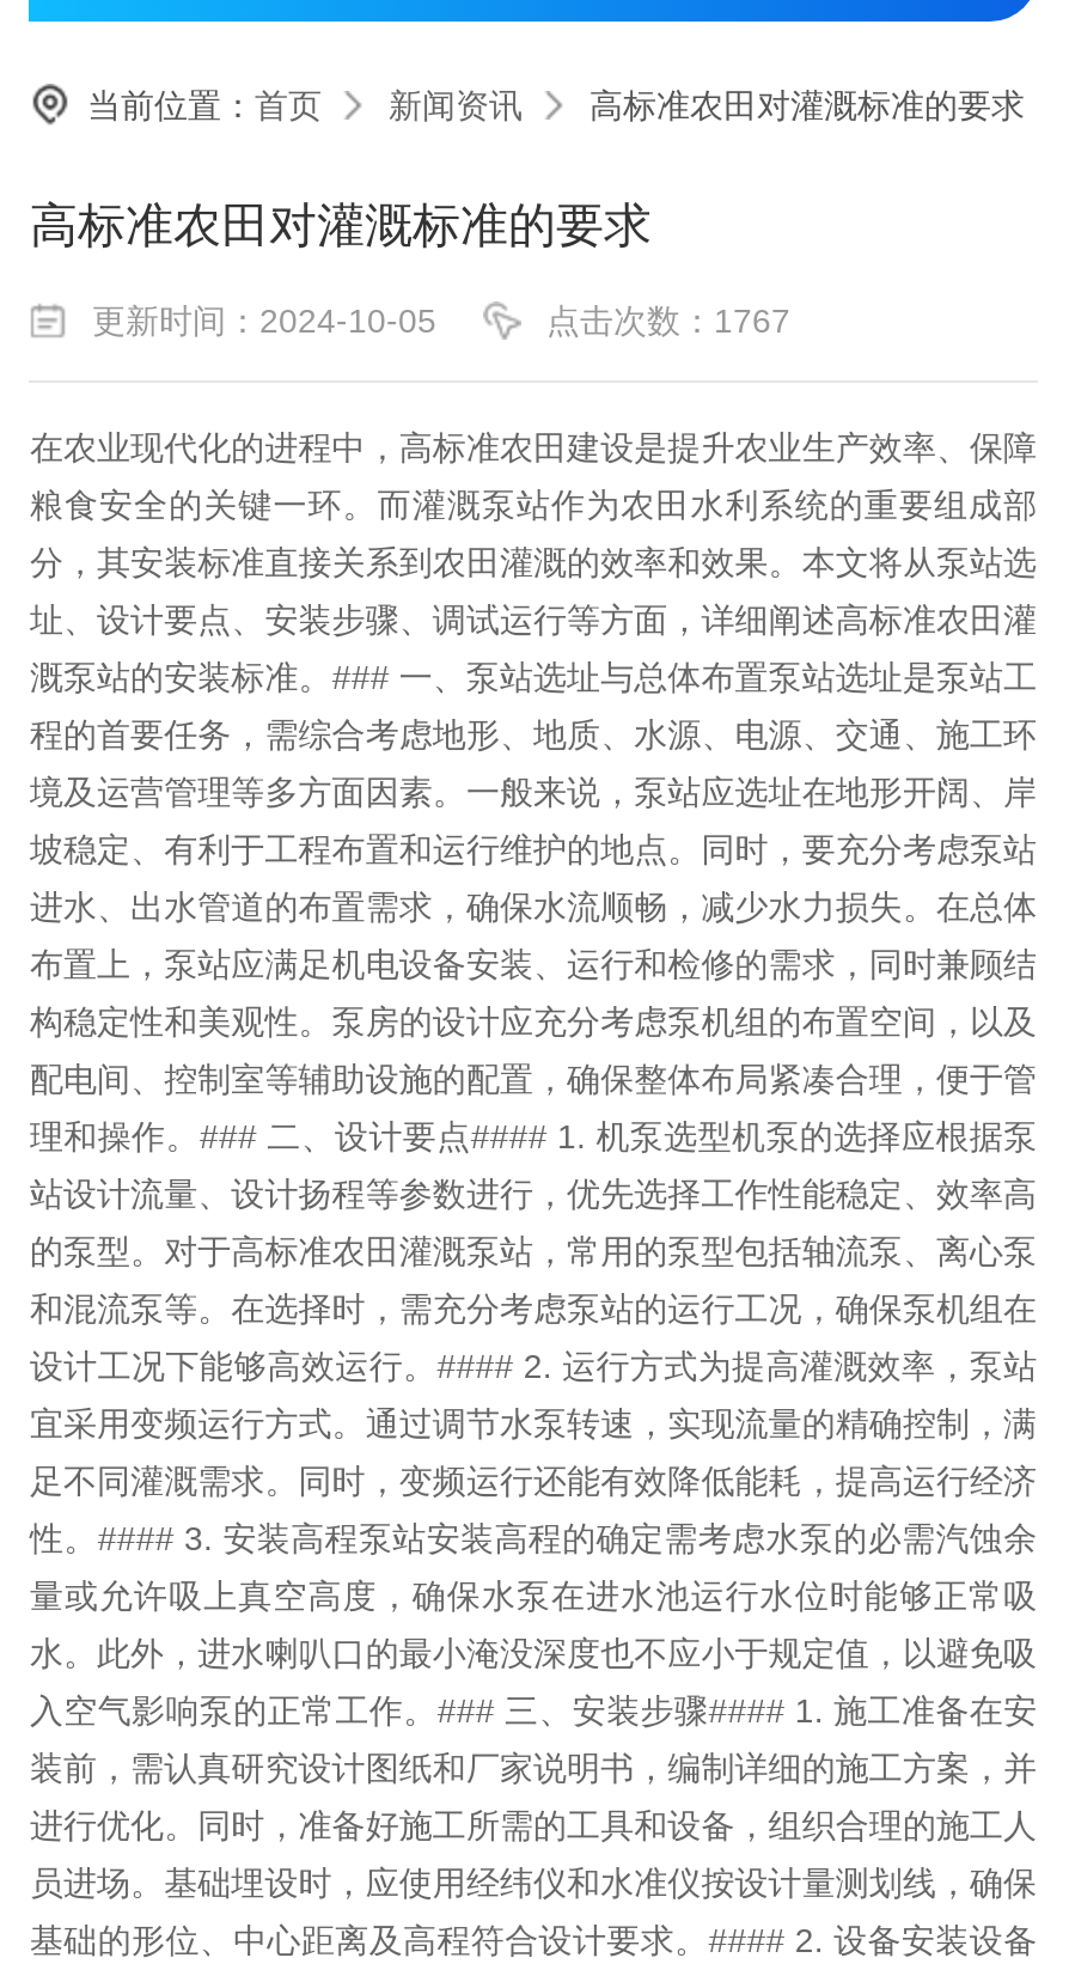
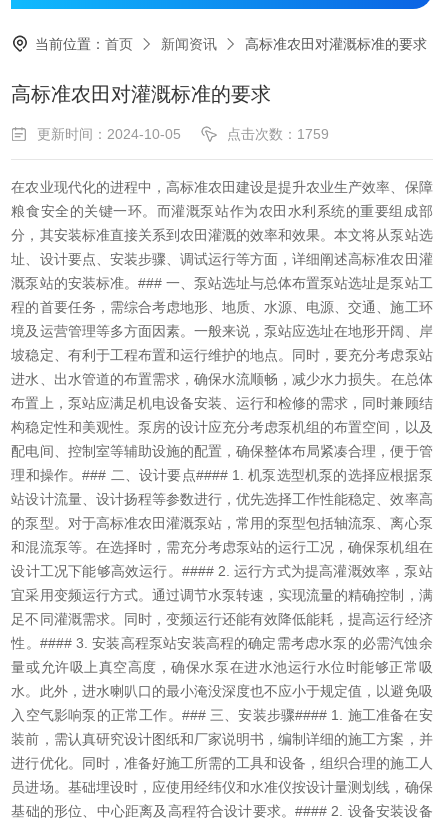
[546,301,790,340] 点击次数：1767 -> [227,126,329,142] 点击次数：1759

